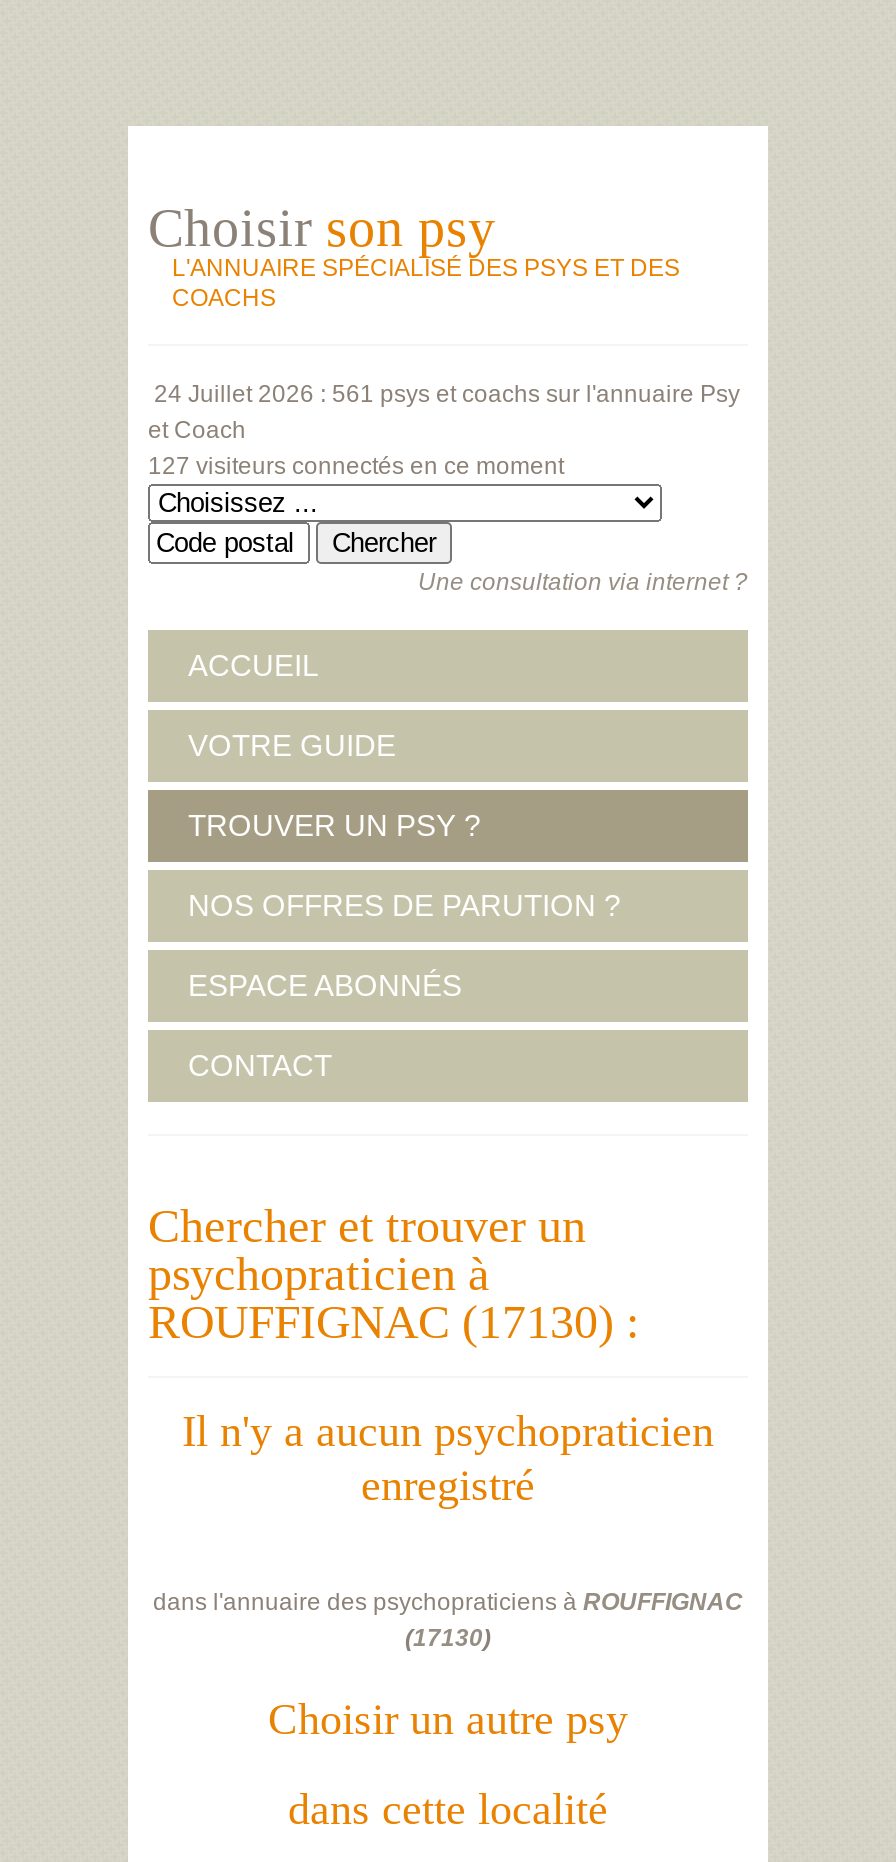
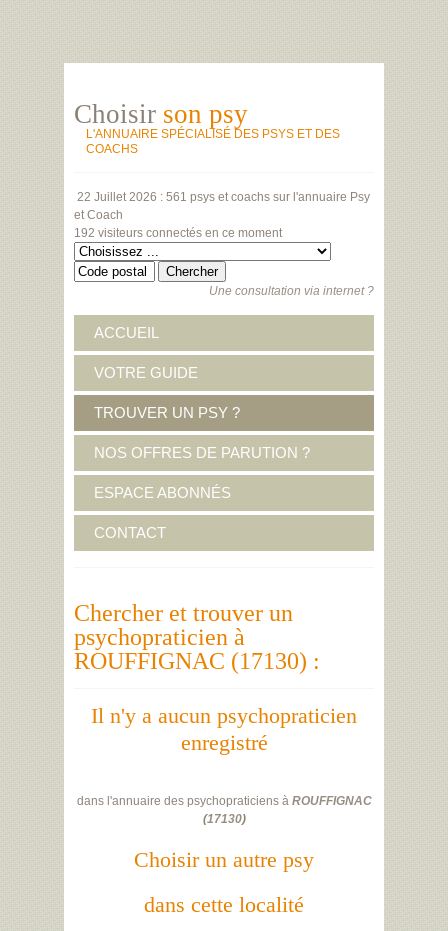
[154,380,740,408] 24 Juillet 2026 : 561 psys et coachs sur l'annuaire Psy -> [77,190,370,204] 22 Juillet 2026 : 561 psys et coachs sur l'annuaire Psy
[148,452,564,480] 127 visiteurs connectés en ce moment -> [74,226,282,240] 192 visiteurs connectés en ce moment

